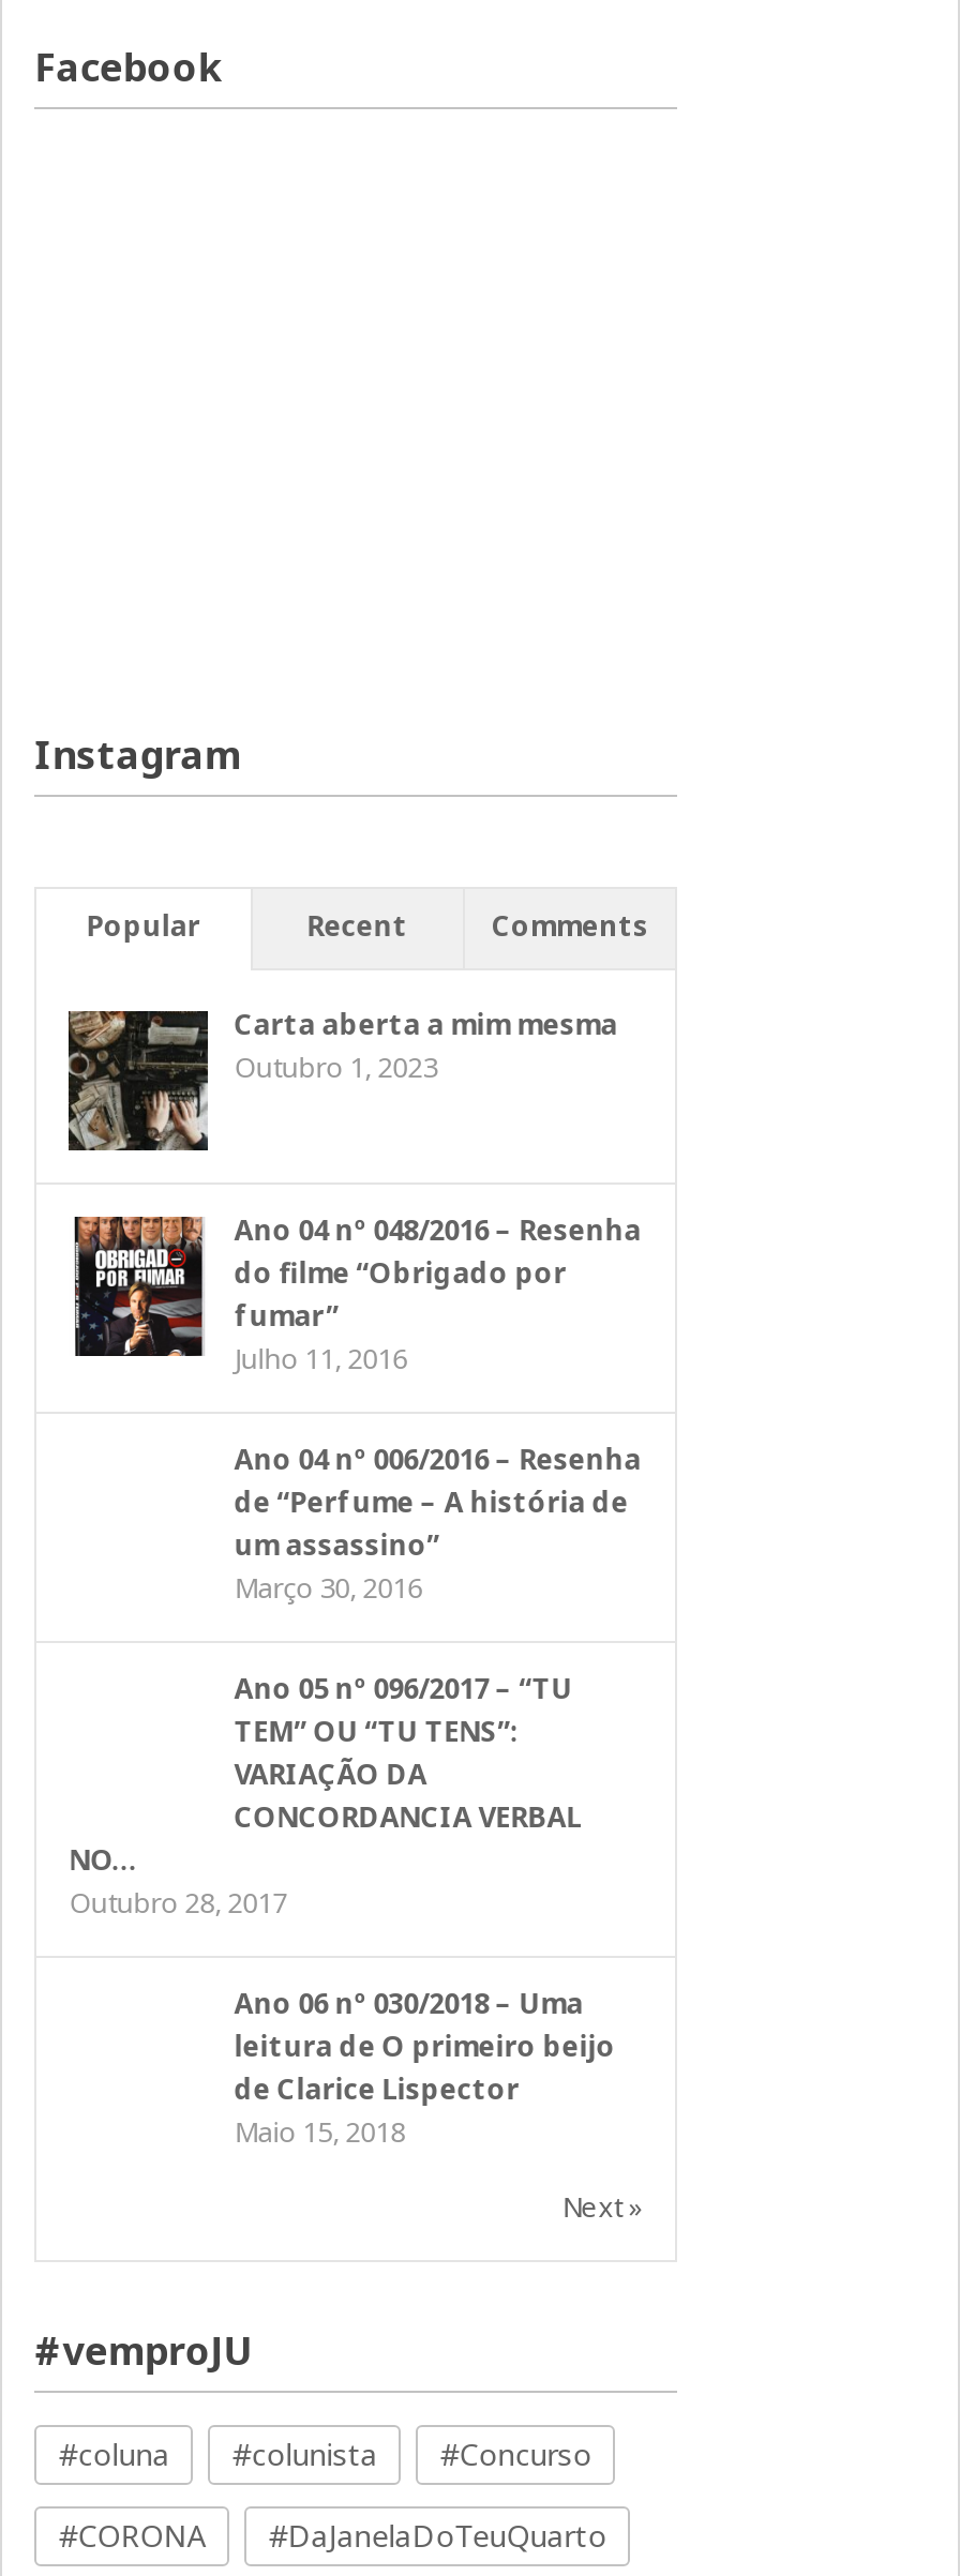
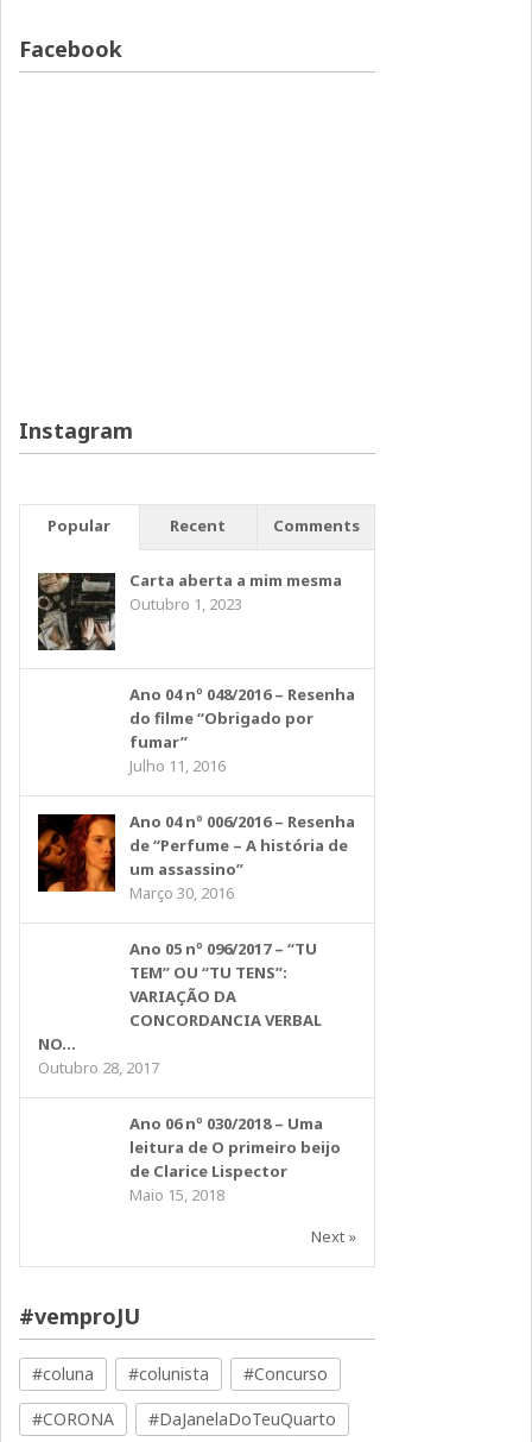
[73,1215,206,1358] [image] -> none
none -> [37,813,116,893] [image]

